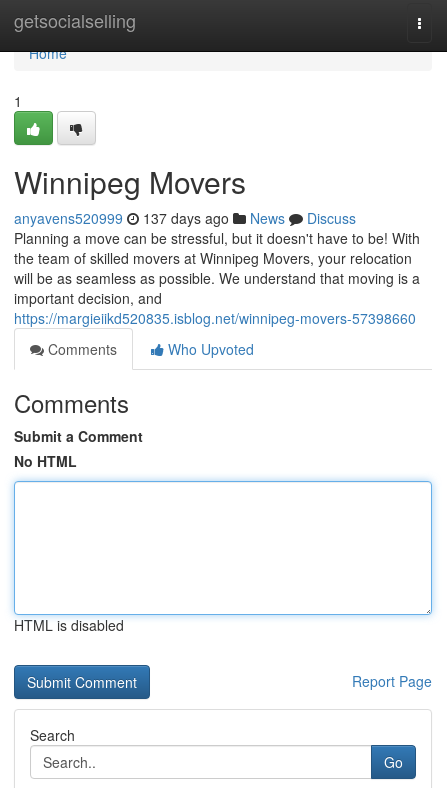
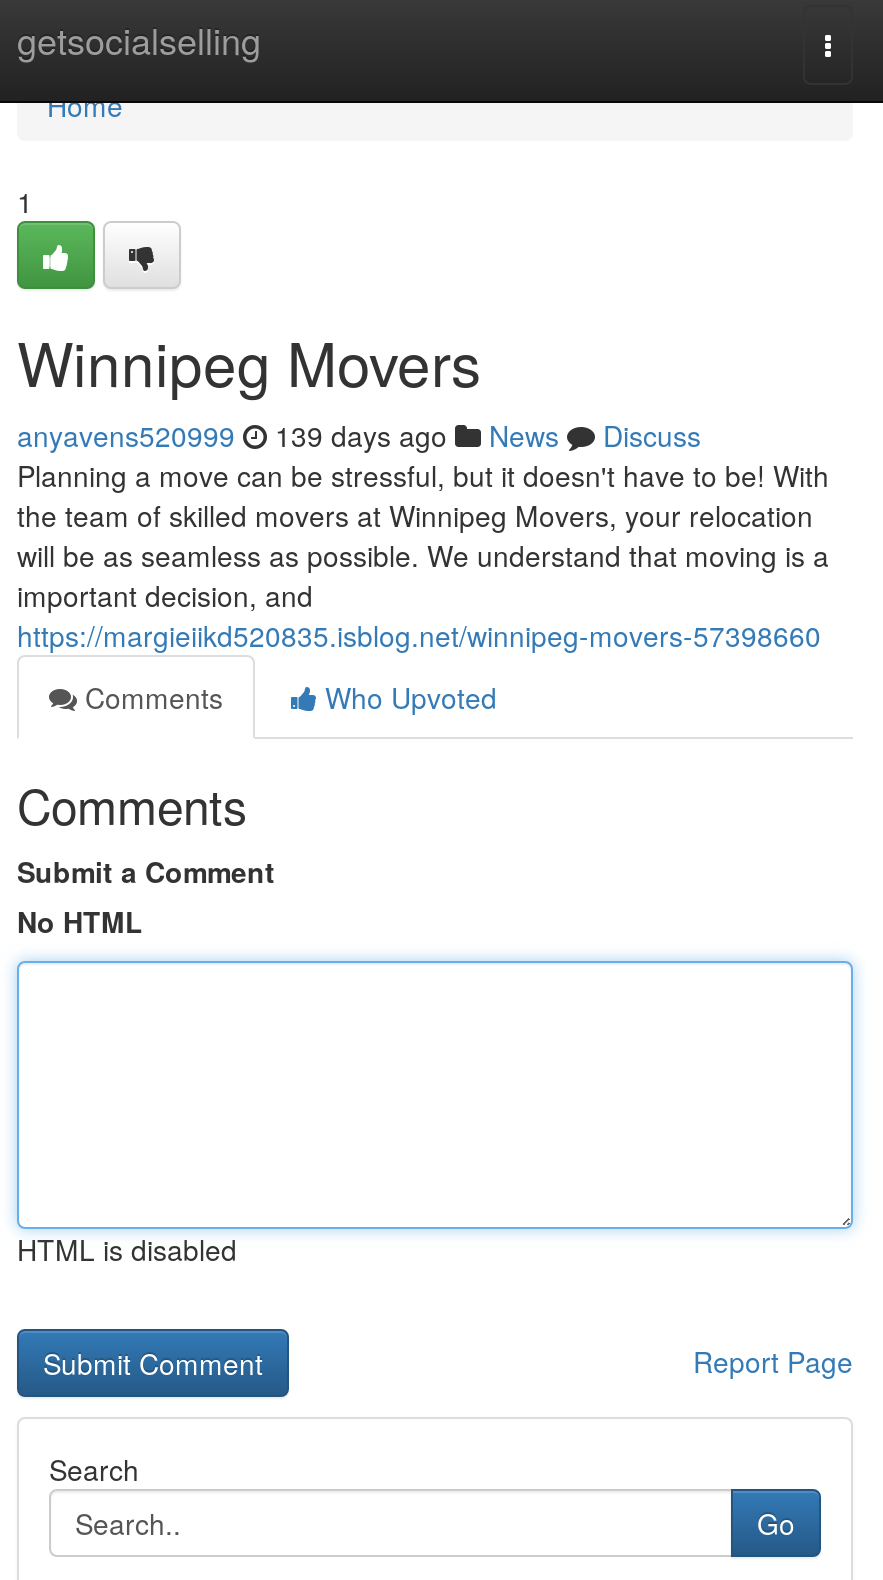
[14,208,356,228] anyavens520999 137 days ago News Discuss -> [17,415,701,455] anyavens520999 139 days ago News Discuss

